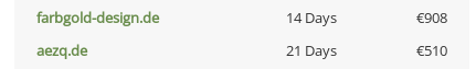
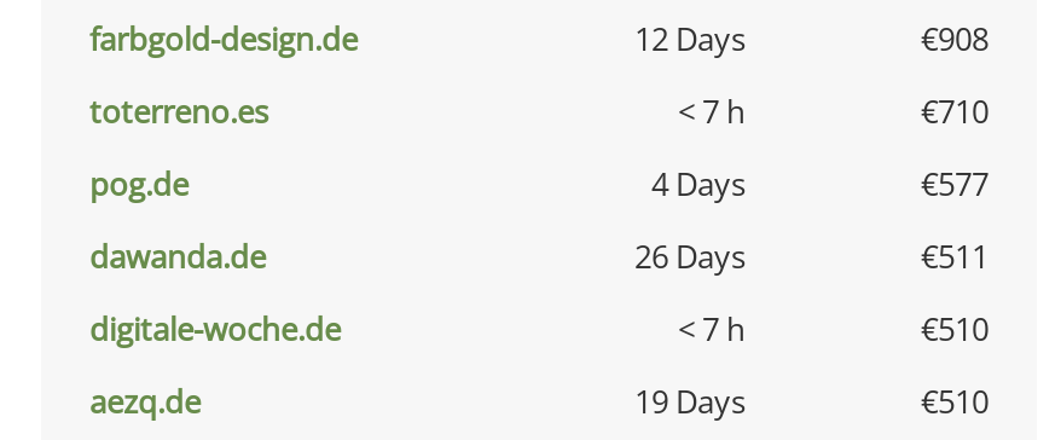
[285,7,336,27] 14 Days -> [634,16,746,59] 12 Days
none -> [89,88,988,349] toterreno.es | < 7 h | €710 | pog.de | 4 Days | €577 | dawanda.de | 26 Days | €511 | digitale-woche.de | < 7 h | €510
[285,40,336,60] 21 Days -> [634,378,746,422] 19 Days

